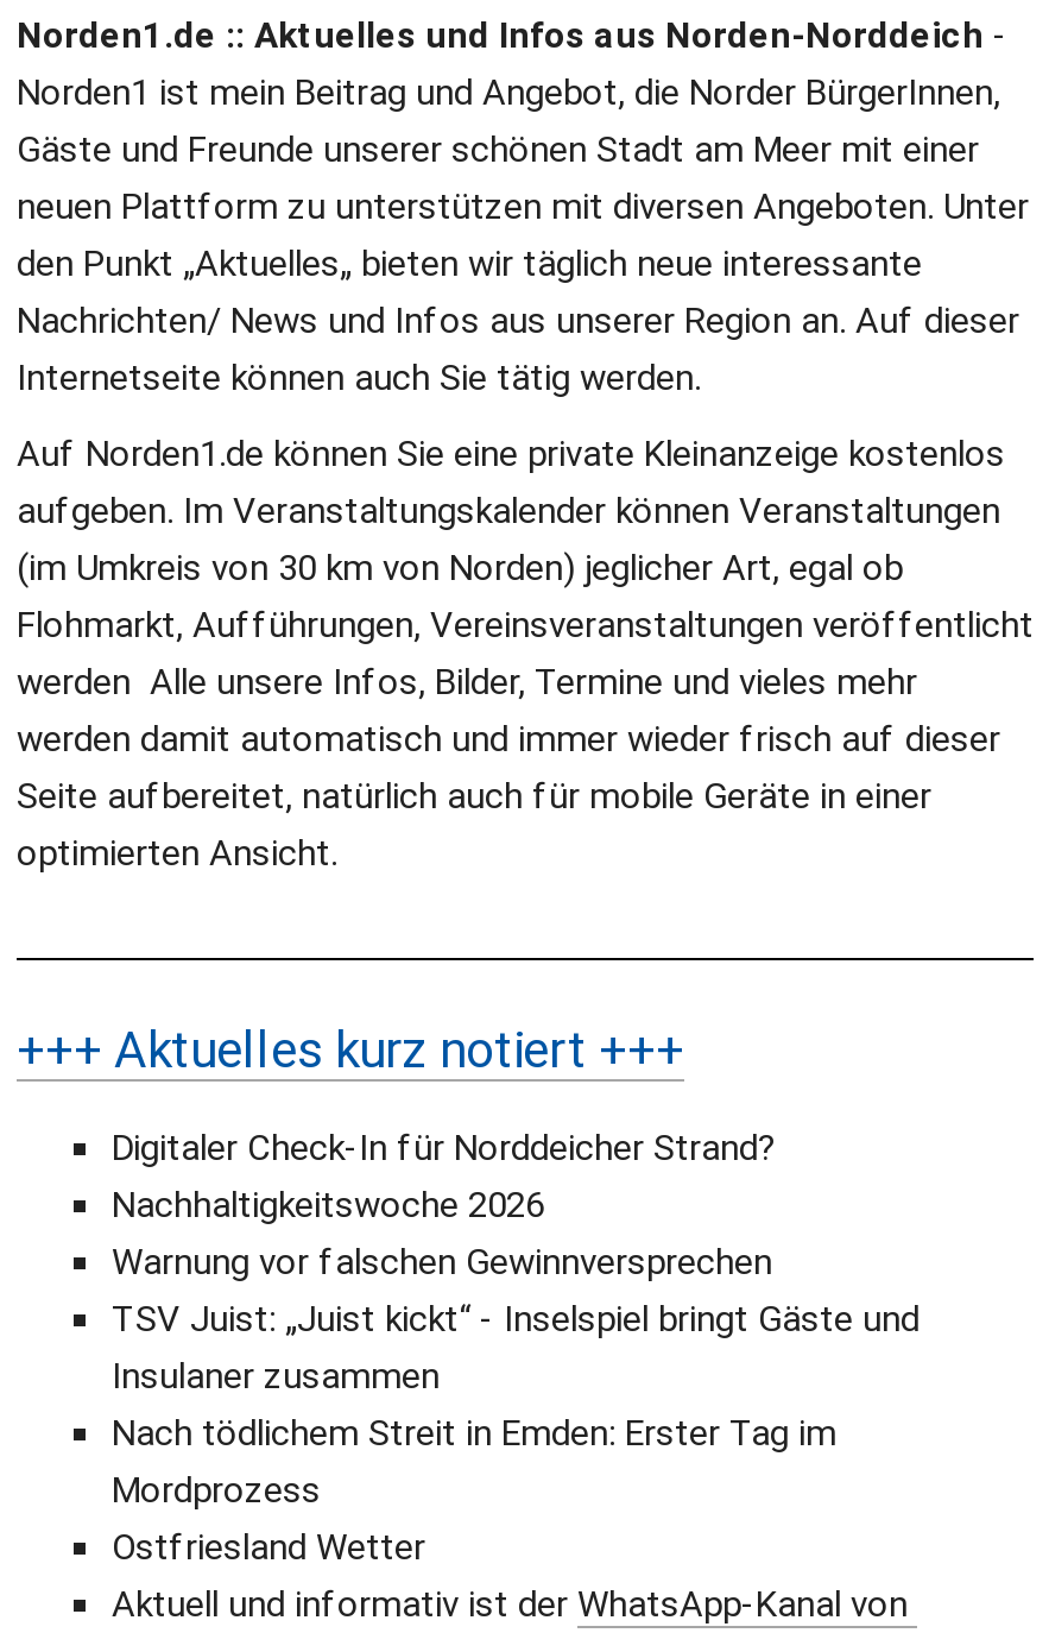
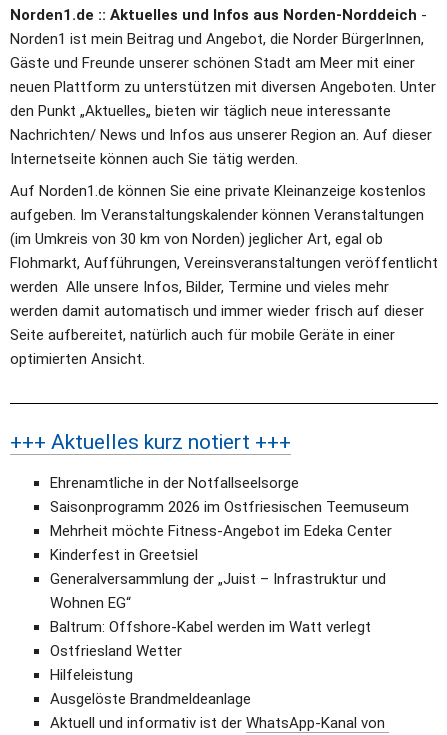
[112,1126,920,1511] Digitaler Check-In für Norddeicher Strand? | Nachhaltigkeitswoche 2026 | Warnung vor falschen Gewinnversprechen | TSV Juist: „Juist kickt“ - Inselspiel bringt Gäste und | Insulaner zusammen | Nach tödlichem Streit in Emden: Erster Tag im | Mordprozess -> [50,474,409,636] Ehrenamtliche in der Notfallseelsorge | Saisonprogramm 2026 im Ostfriesischen Teemuseum | Mehrheit möchte Fitness-Angebot im Edeka Center | Kinderfest in Greetsiel | Generalversammlung der „Juist – Infrastruktur und | Wohnen EG“ | Baltrum: Offshore-Kabel werden im Watt verlegt
none -> [50,666,251,708] Hilfeleistung | Ausgelöste Brandmeldeanlage

